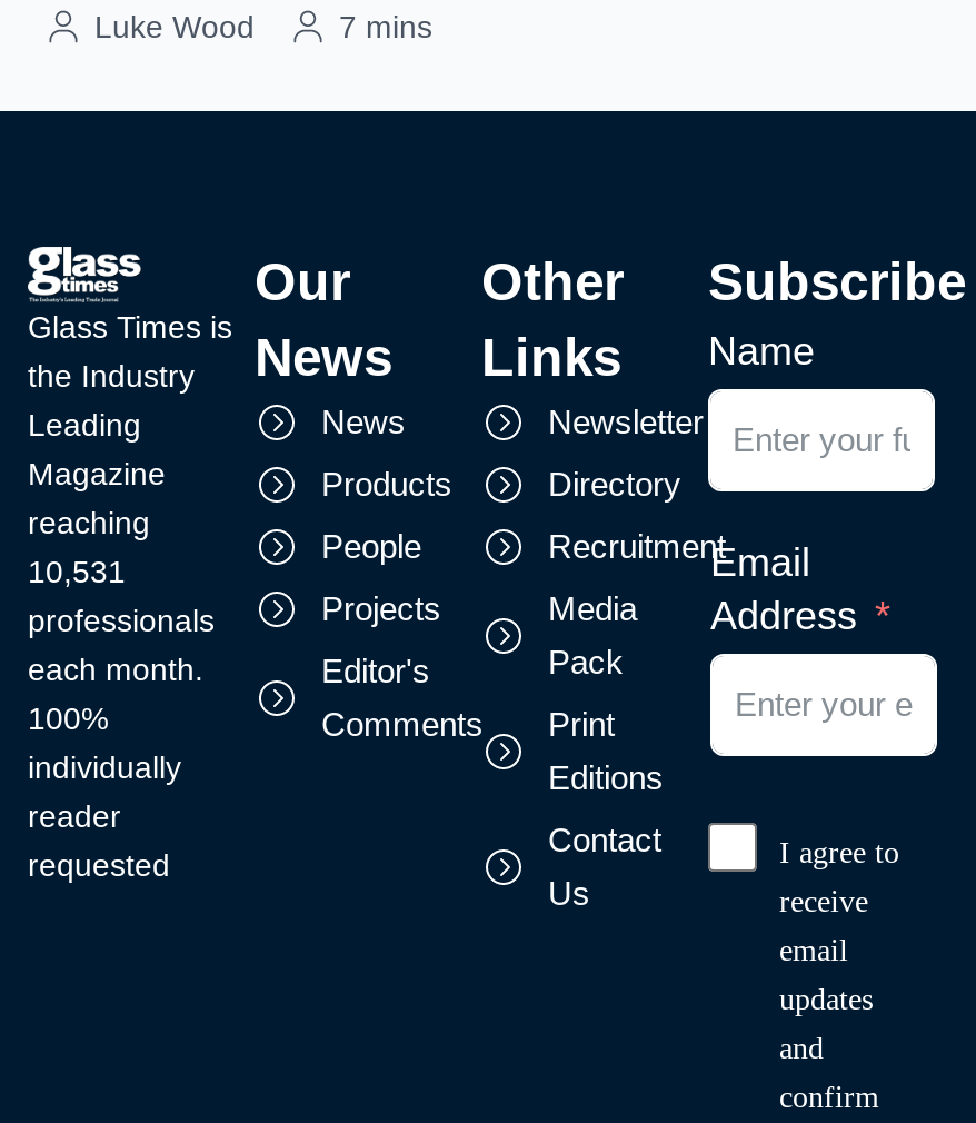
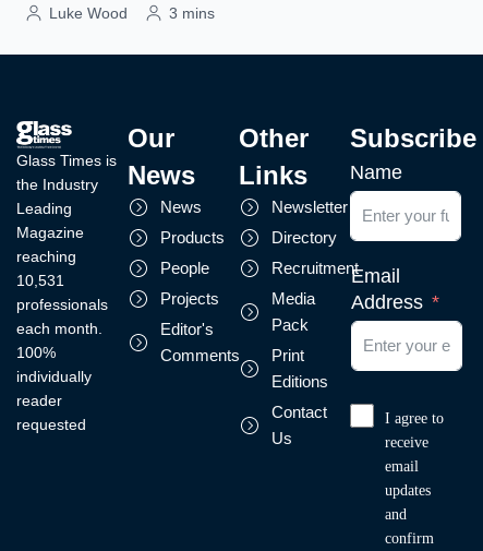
[339,9,432,44] 7 mins -> [169,4,215,22] 3 mins

